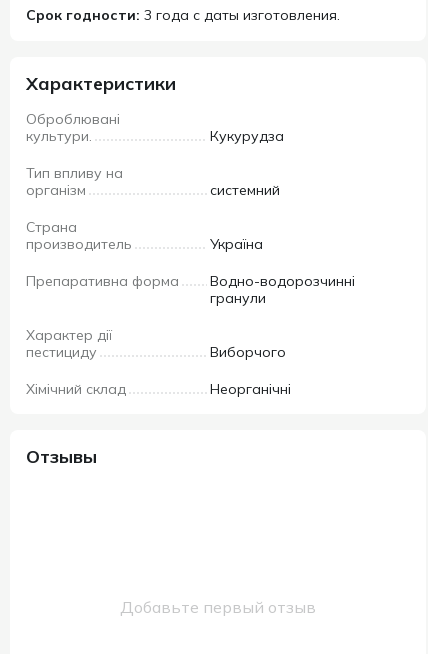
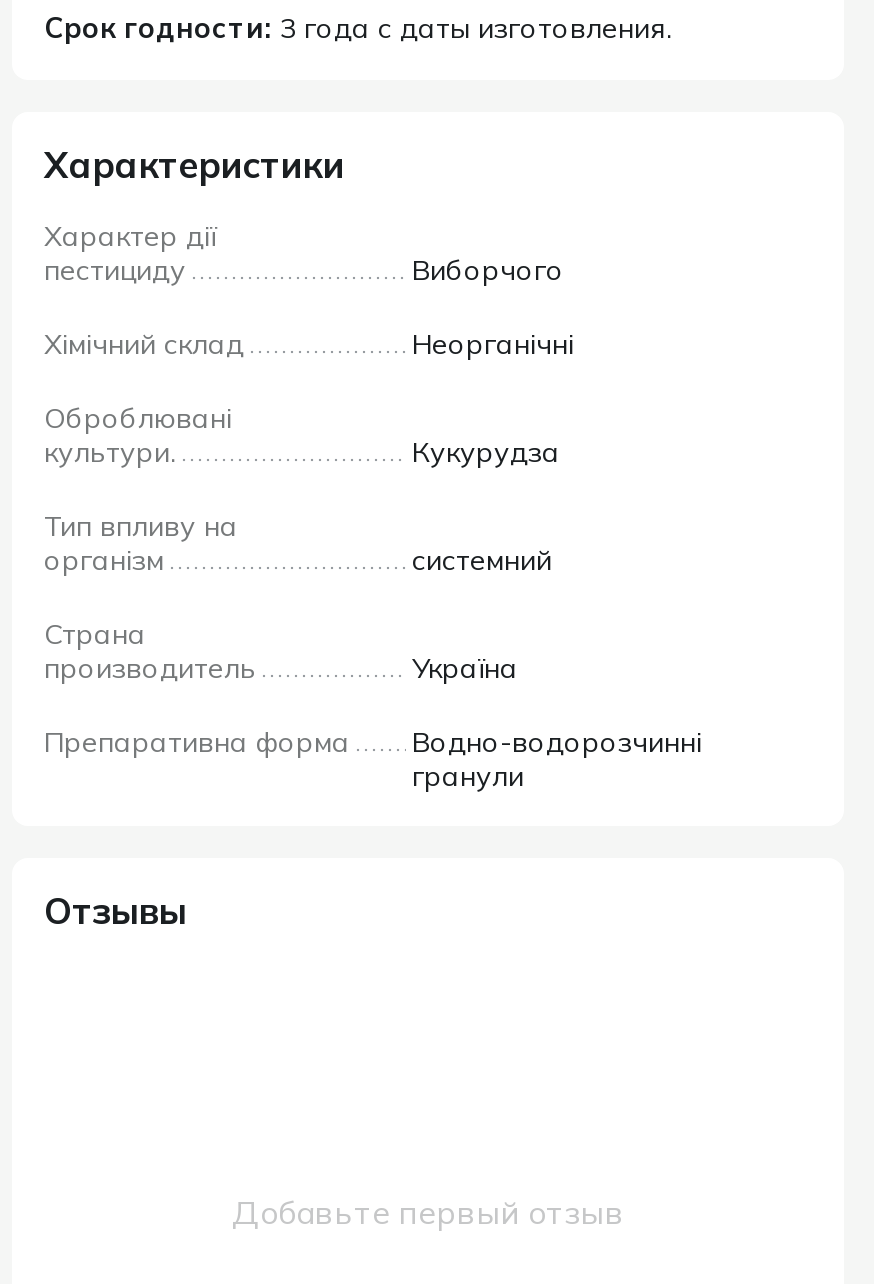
moved [26,110,355,307] -> [44,400,702,794]: Оброблювані | культури. | Кукурудза | ... | Водно-водорозчинні | гранули
moved [26,326,291,398] -> [44,218,574,362]: Характер дії | пестициду | Виборчого | Хімічний склад | Неорганічні

